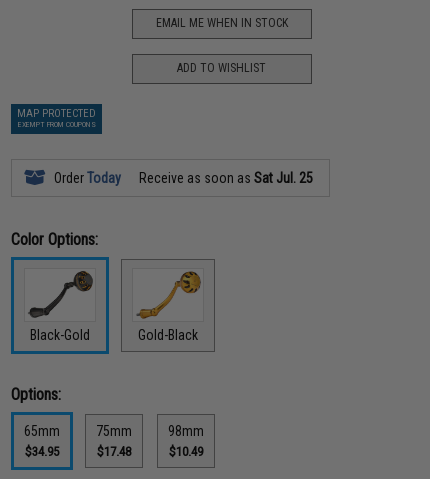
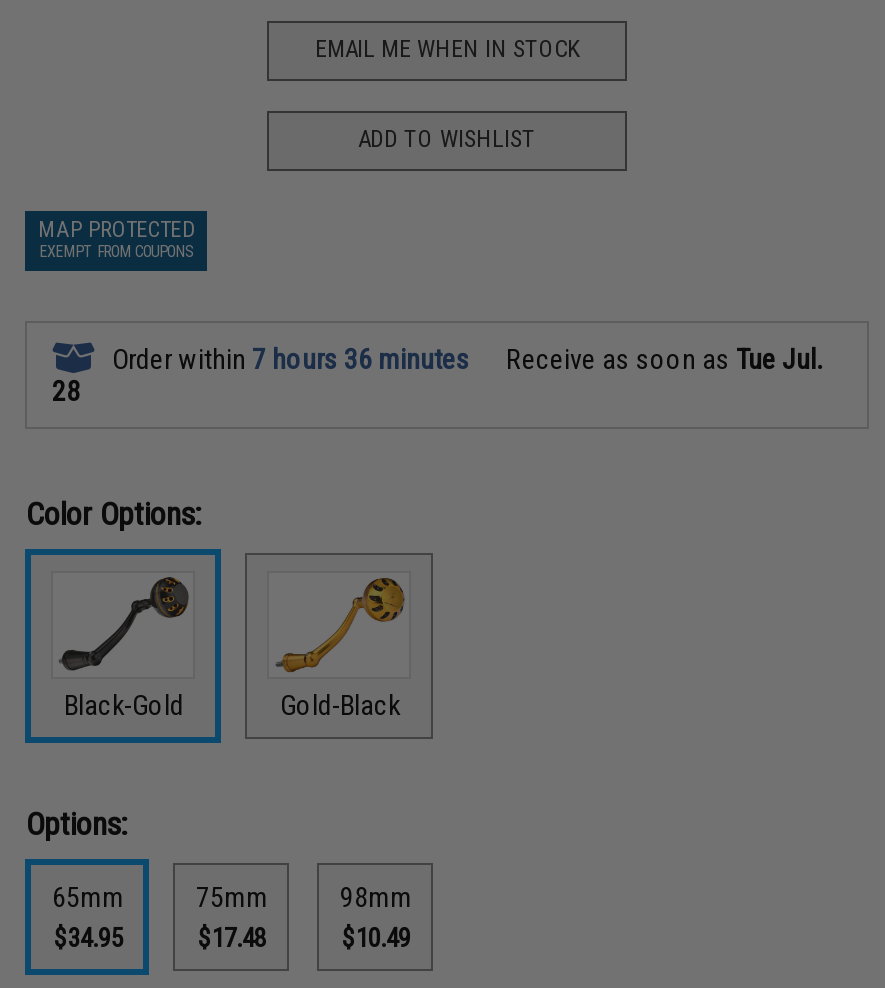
[51,169,313,185] Order Today | Receive as soon as Sat Jul. 25 -> [52,342,822,406] Order within 7 hours 36 minutes | Receive as soon as Tue Jul. | 28

